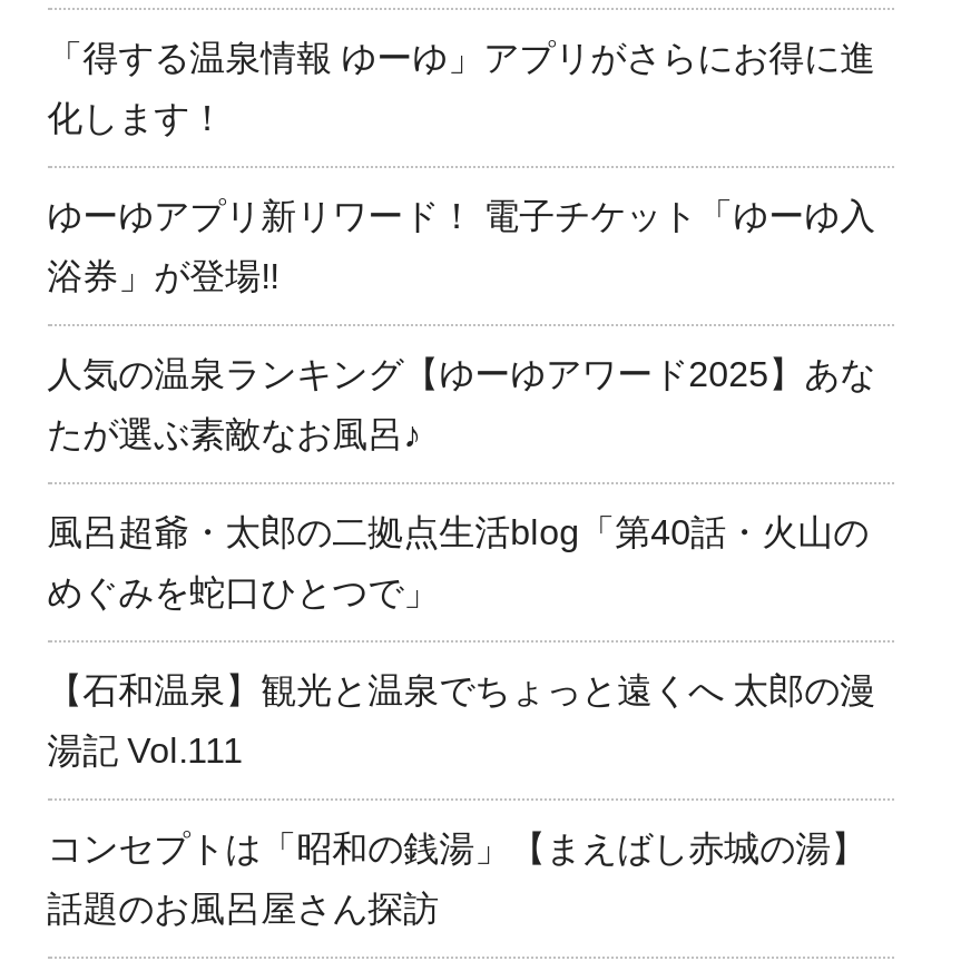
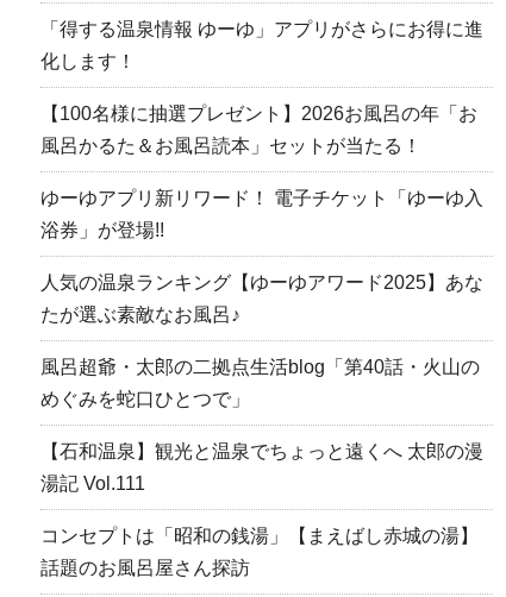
none -> [40,103,477,155] 【100名様に抽選プレゼント】2026お風呂の年「お | 風呂かるた＆お風呂読本」セットが当たる！

